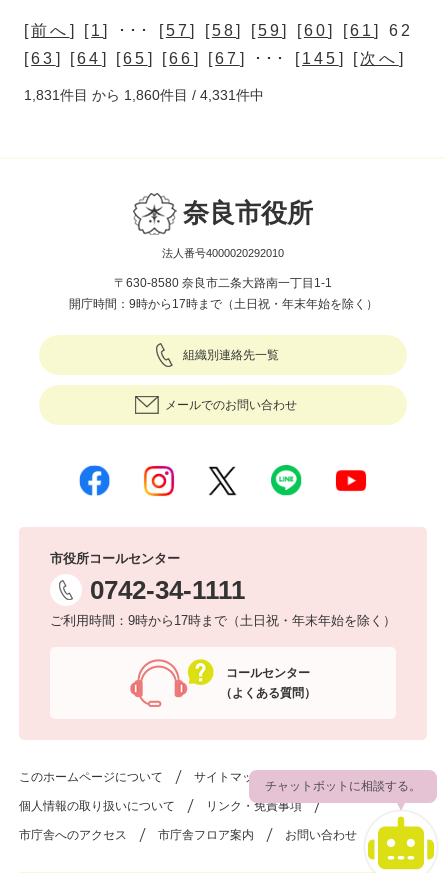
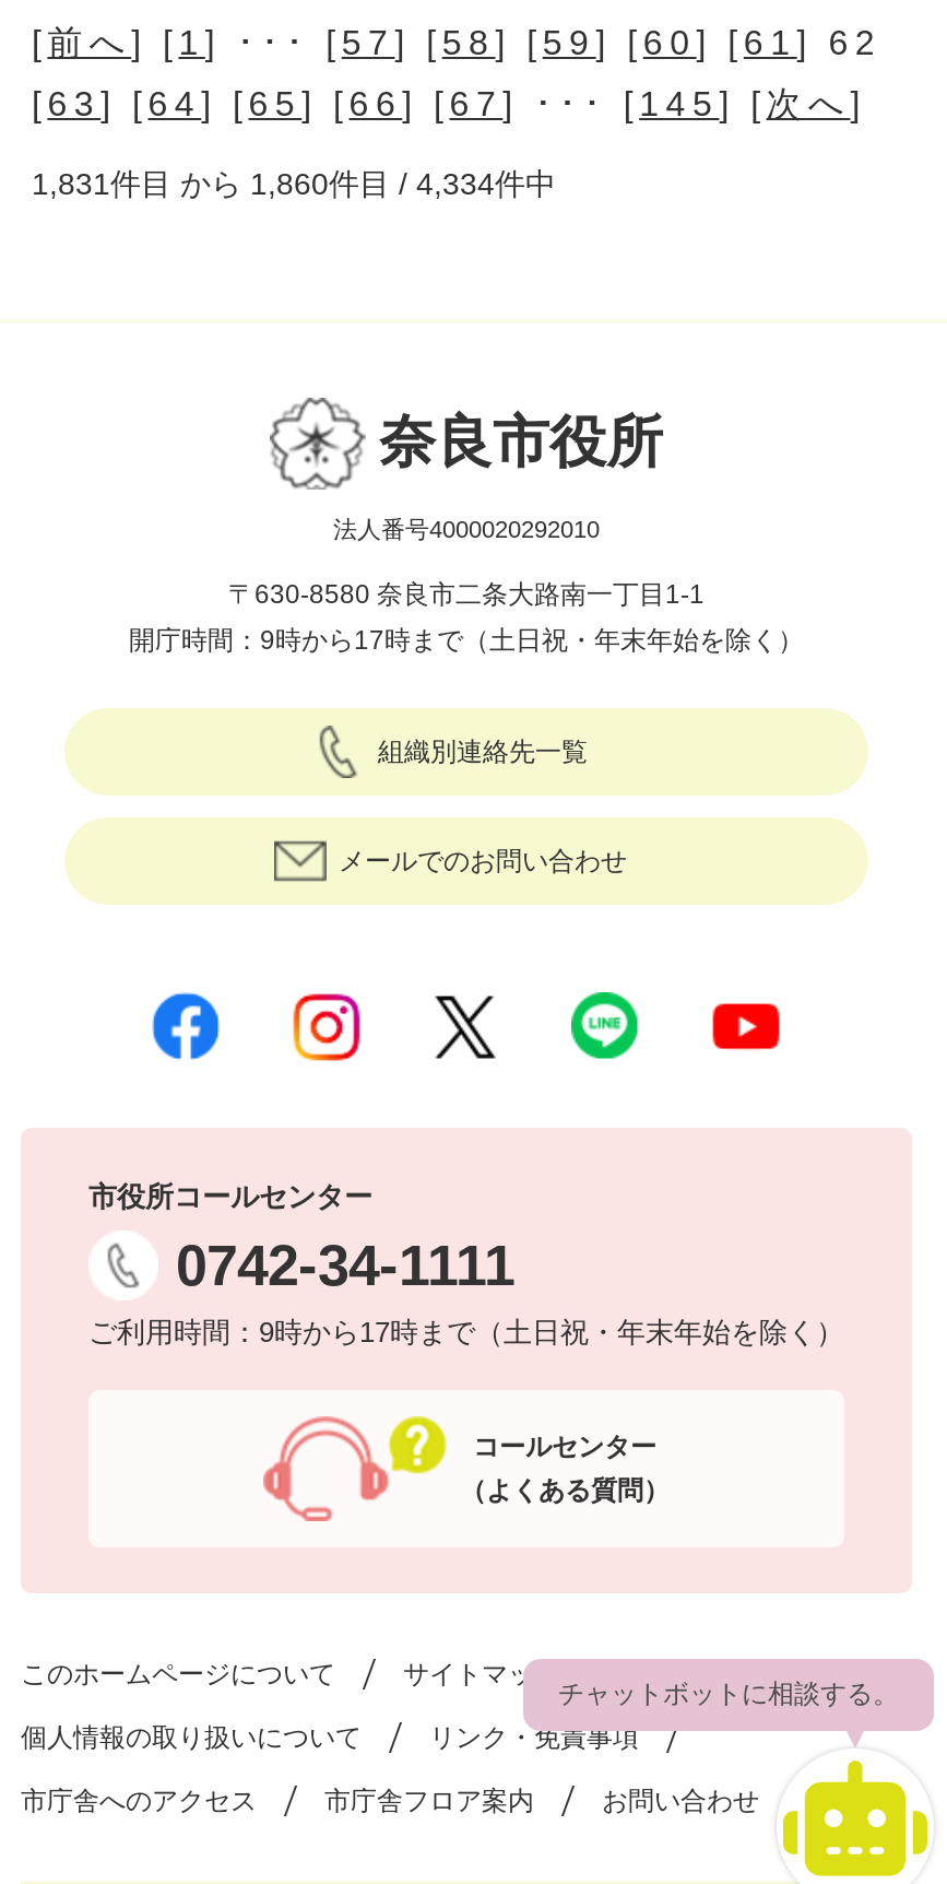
[24,87,264,103] 1,831件目 から 1,860件目 / 4,331件中 -> [32,166,556,201] 1,831件目 から 1,860件目 / 4,334件中

